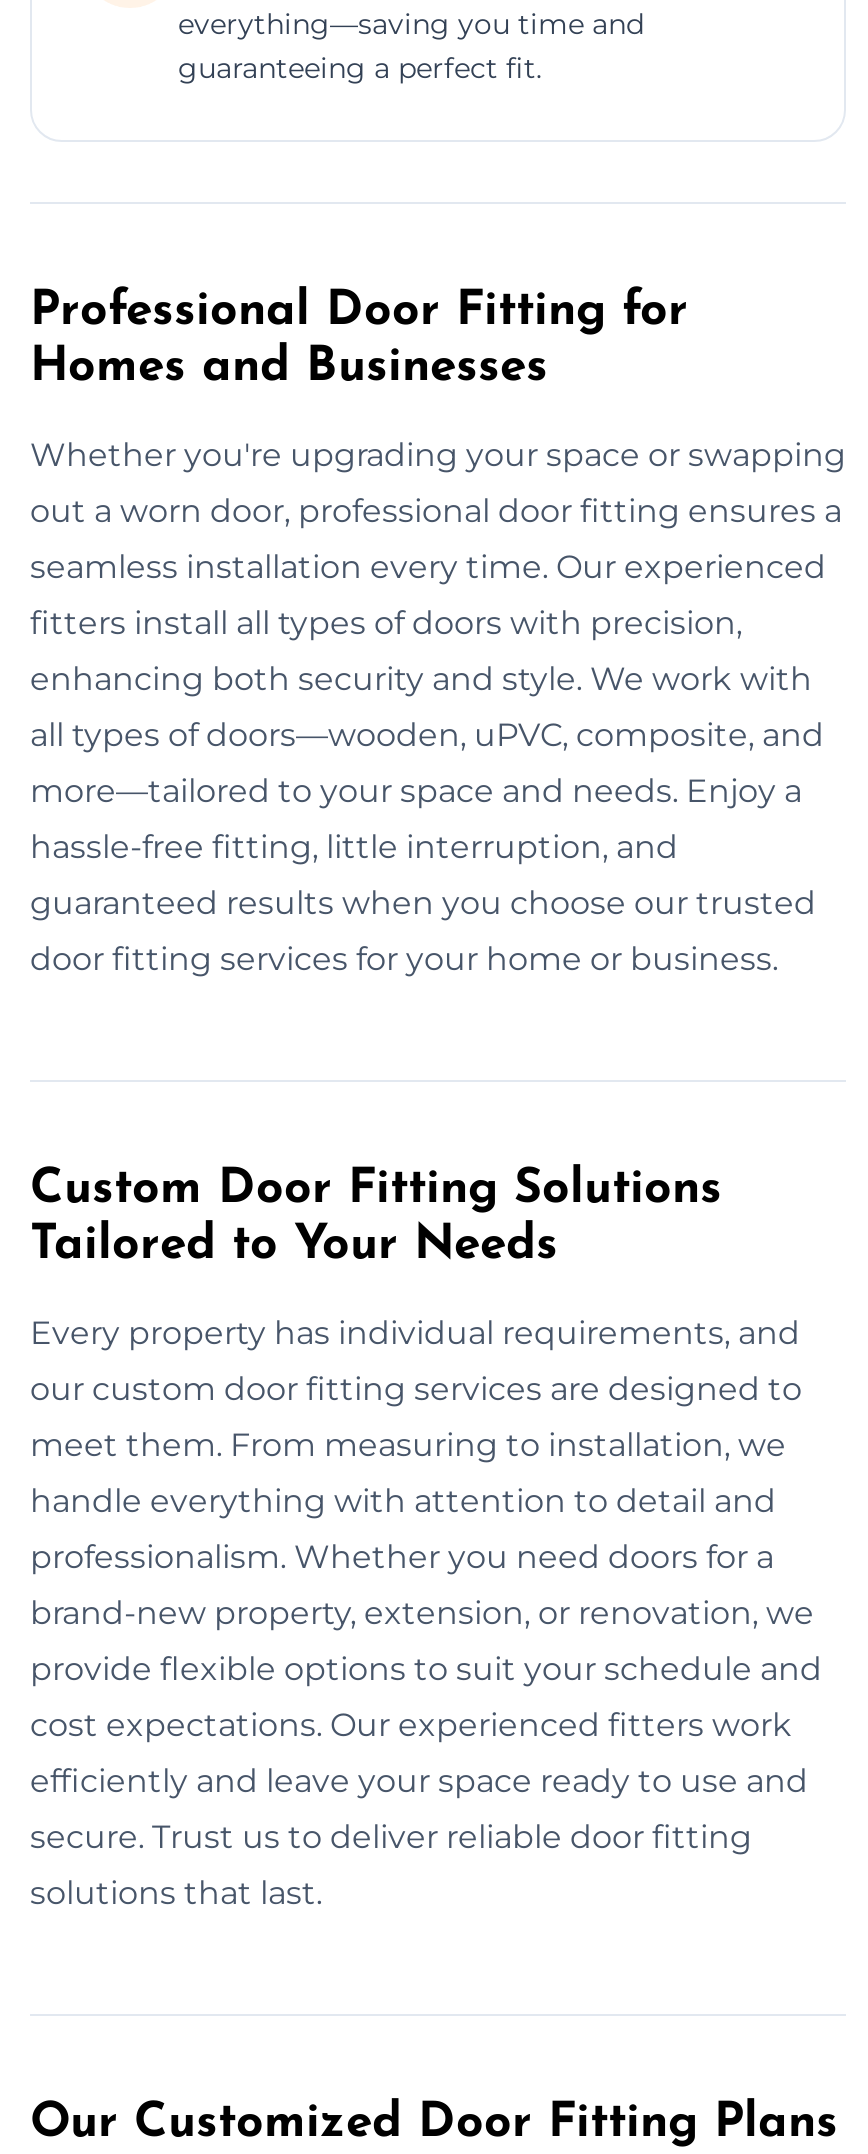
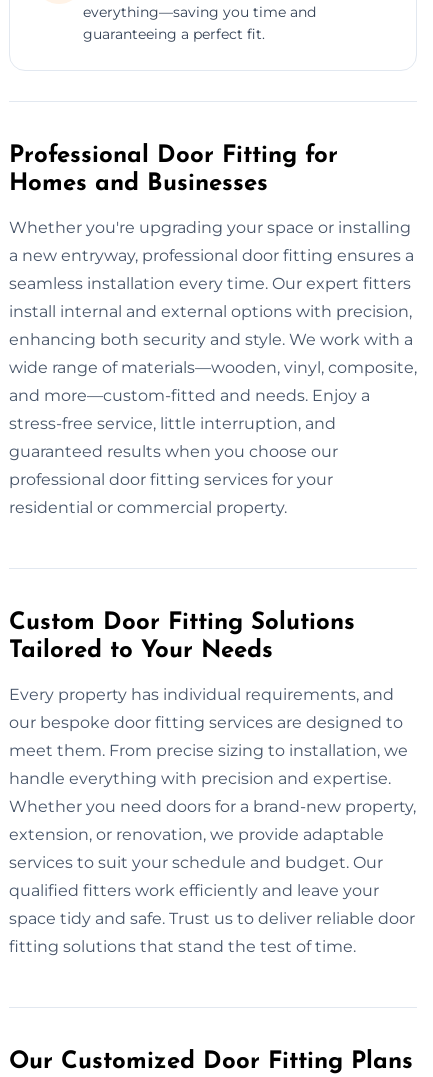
[30,435,846,977] Whether you're upgrading your space or swapping | out a worn door, professional door fitting ensures a | seamless installation every time. Our experienced | fitters install all types of doors with precision, | enhancing both security and style. We work with | all types of doors—wooden, uPVC, composite, and | more—tailored to your space and needs. Enjoy a | hassle-free fitting, little interruption, and | guaranteed results when you choose our trusted | door fitting services for your home or business. -> [9,218,417,517] Whether you're upgrading your space or installing | a new entryway, professional door fitting ensures a | seamless installation every time. Our expert fitters | install internal and external options with precision, | enhancing both security and style. We work with a | wide range of materials—wooden, vinyl, composite, | and more—custom-fitted and needs. Enjoy a | stress-free service, little interruption, and | guaranteed results when you choose our | professional door fitting services for your | residential or commercial property.
moved [30,1165,800,1351] -> [9,611,394,704]: Custom Door Fitting Solutions | Tailored to Your Needs | Every property has individual requirements, and
[30,1369,822,1911] our custom door fitting services are designed to | meet them. From measuring to installation, we | handle everything with attention to detail and | professionalism. Whether you need doors for a | brand-new property, extension, or renovation, we | provide flexible options to suit your schedule and | cost expectations. Our experienced fitters work | efficiently and leave your space ready to use and | secure. Trust us to deliver reliable door fitting | solutions that last. -> [9,713,416,956] our bespoke door fitting services are designed to | meet them. From precise sizing to installation, we | handle everything with precision and expertise. | Whether you need doors for a brand-new property, | extension, or renovation, we provide adaptable | services to suit your schedule and budget. Our | qualified fitters work efficiently and leave your | space tidy and safe. Trust us to deliver reliable door | fitting solutions that stand the test of time.

